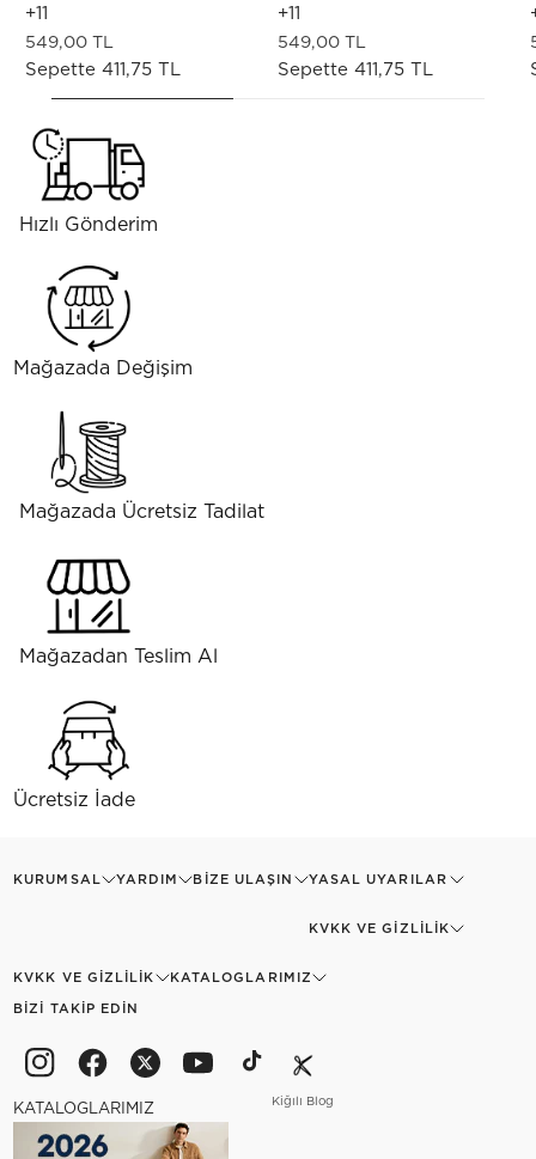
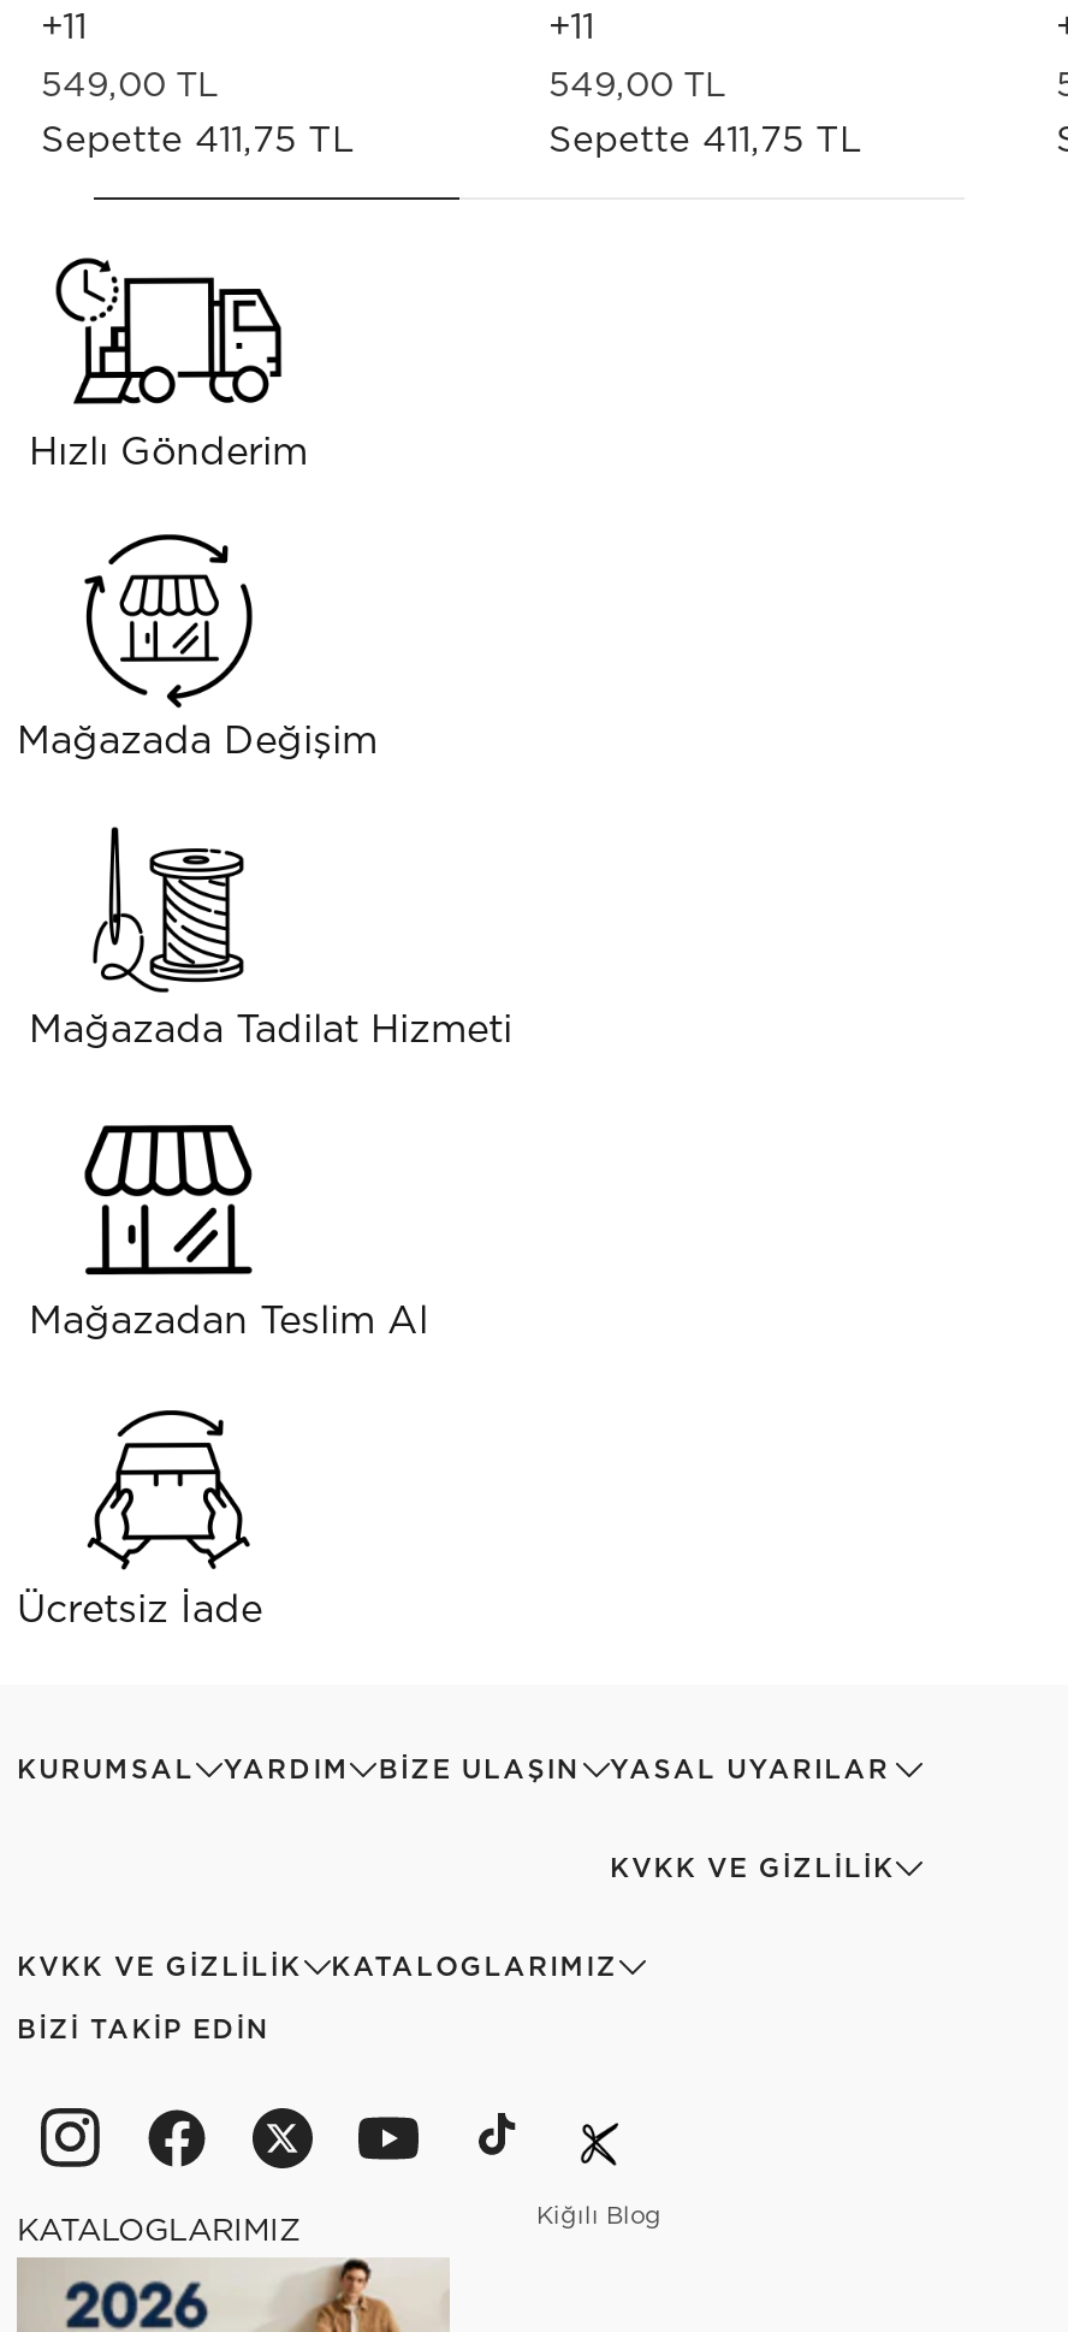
[13,503,264,522] Mağazada Ücretsiz Tadilat -> [17,1011,512,1050] Mağazada Tadilat Hizmeti

